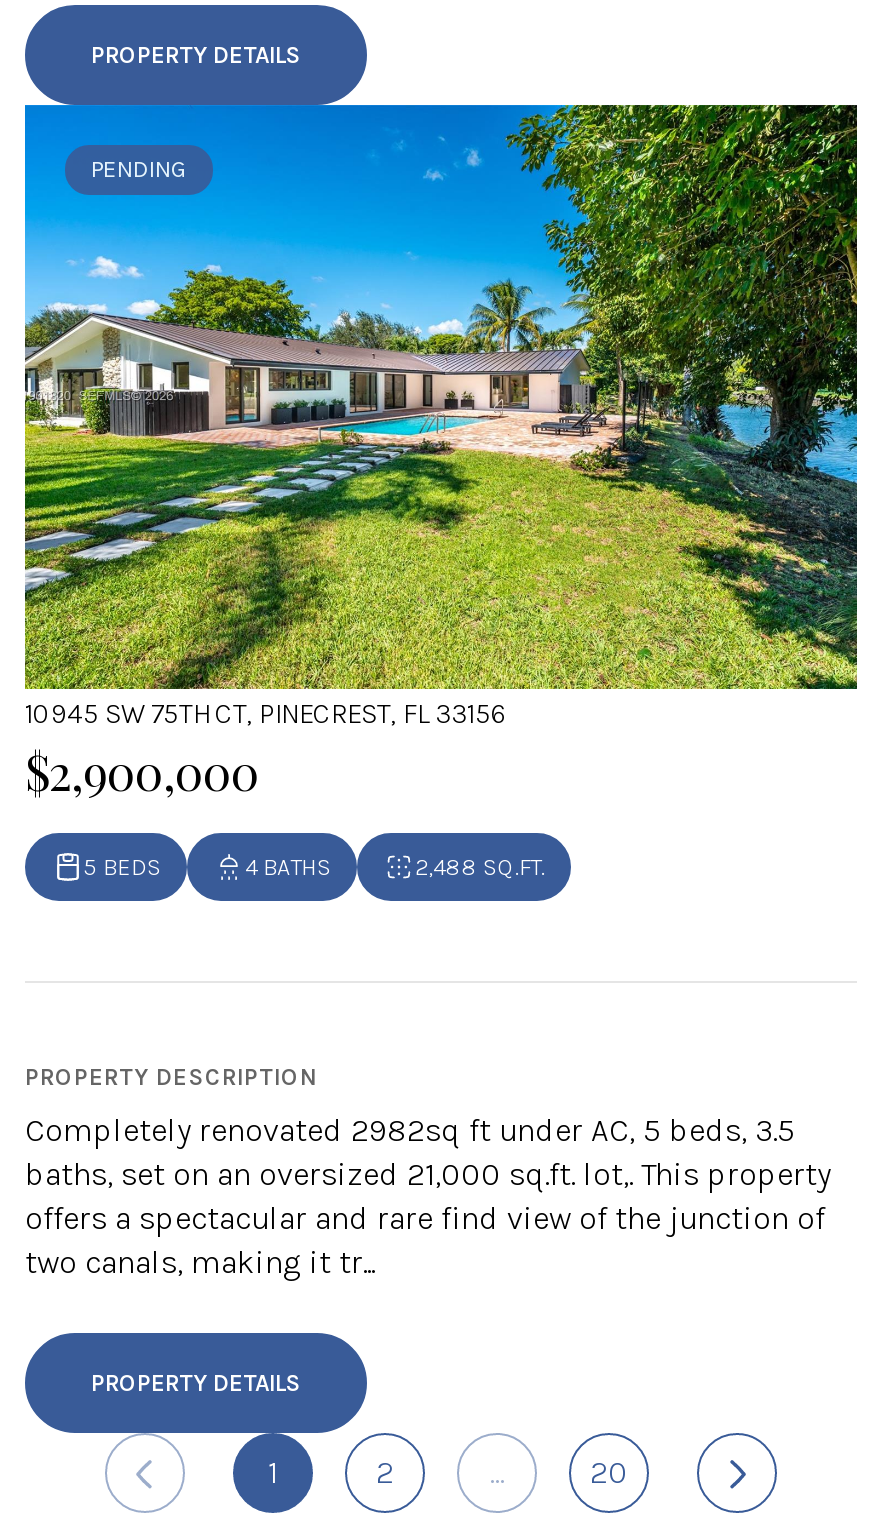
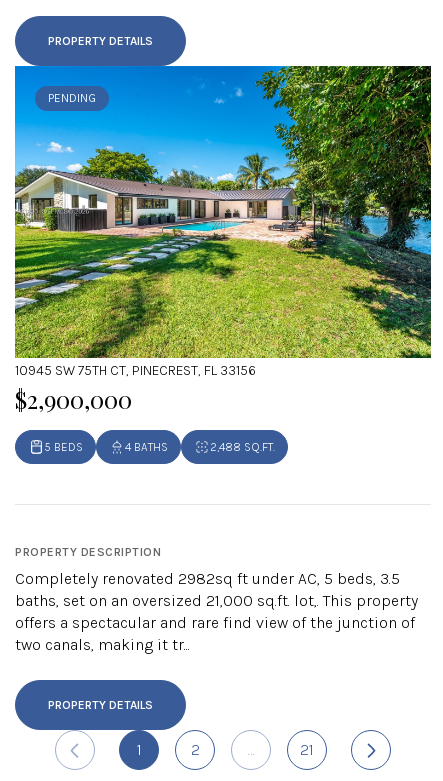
[590,1453,628,1491] 20 -> [300,740,314,759] 21

